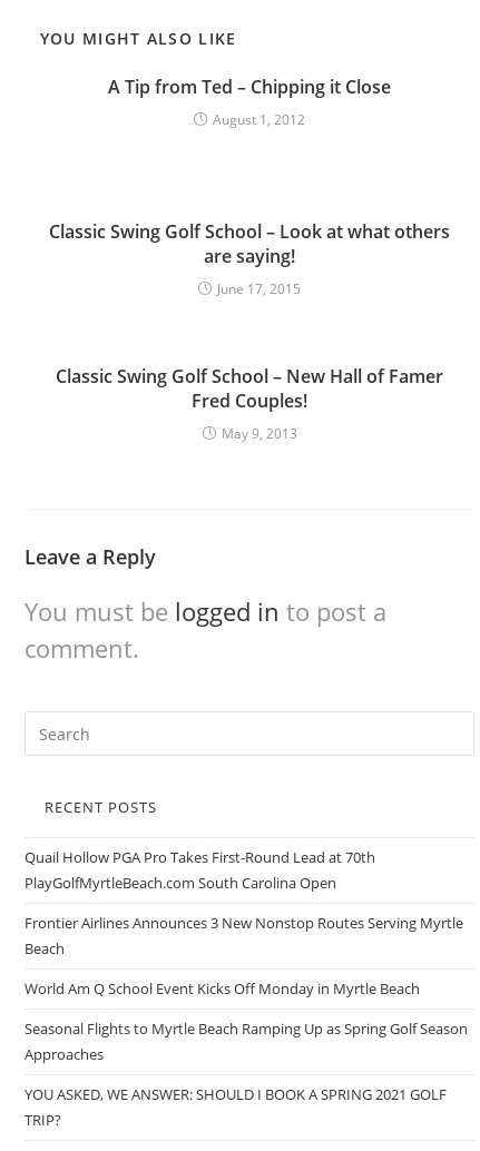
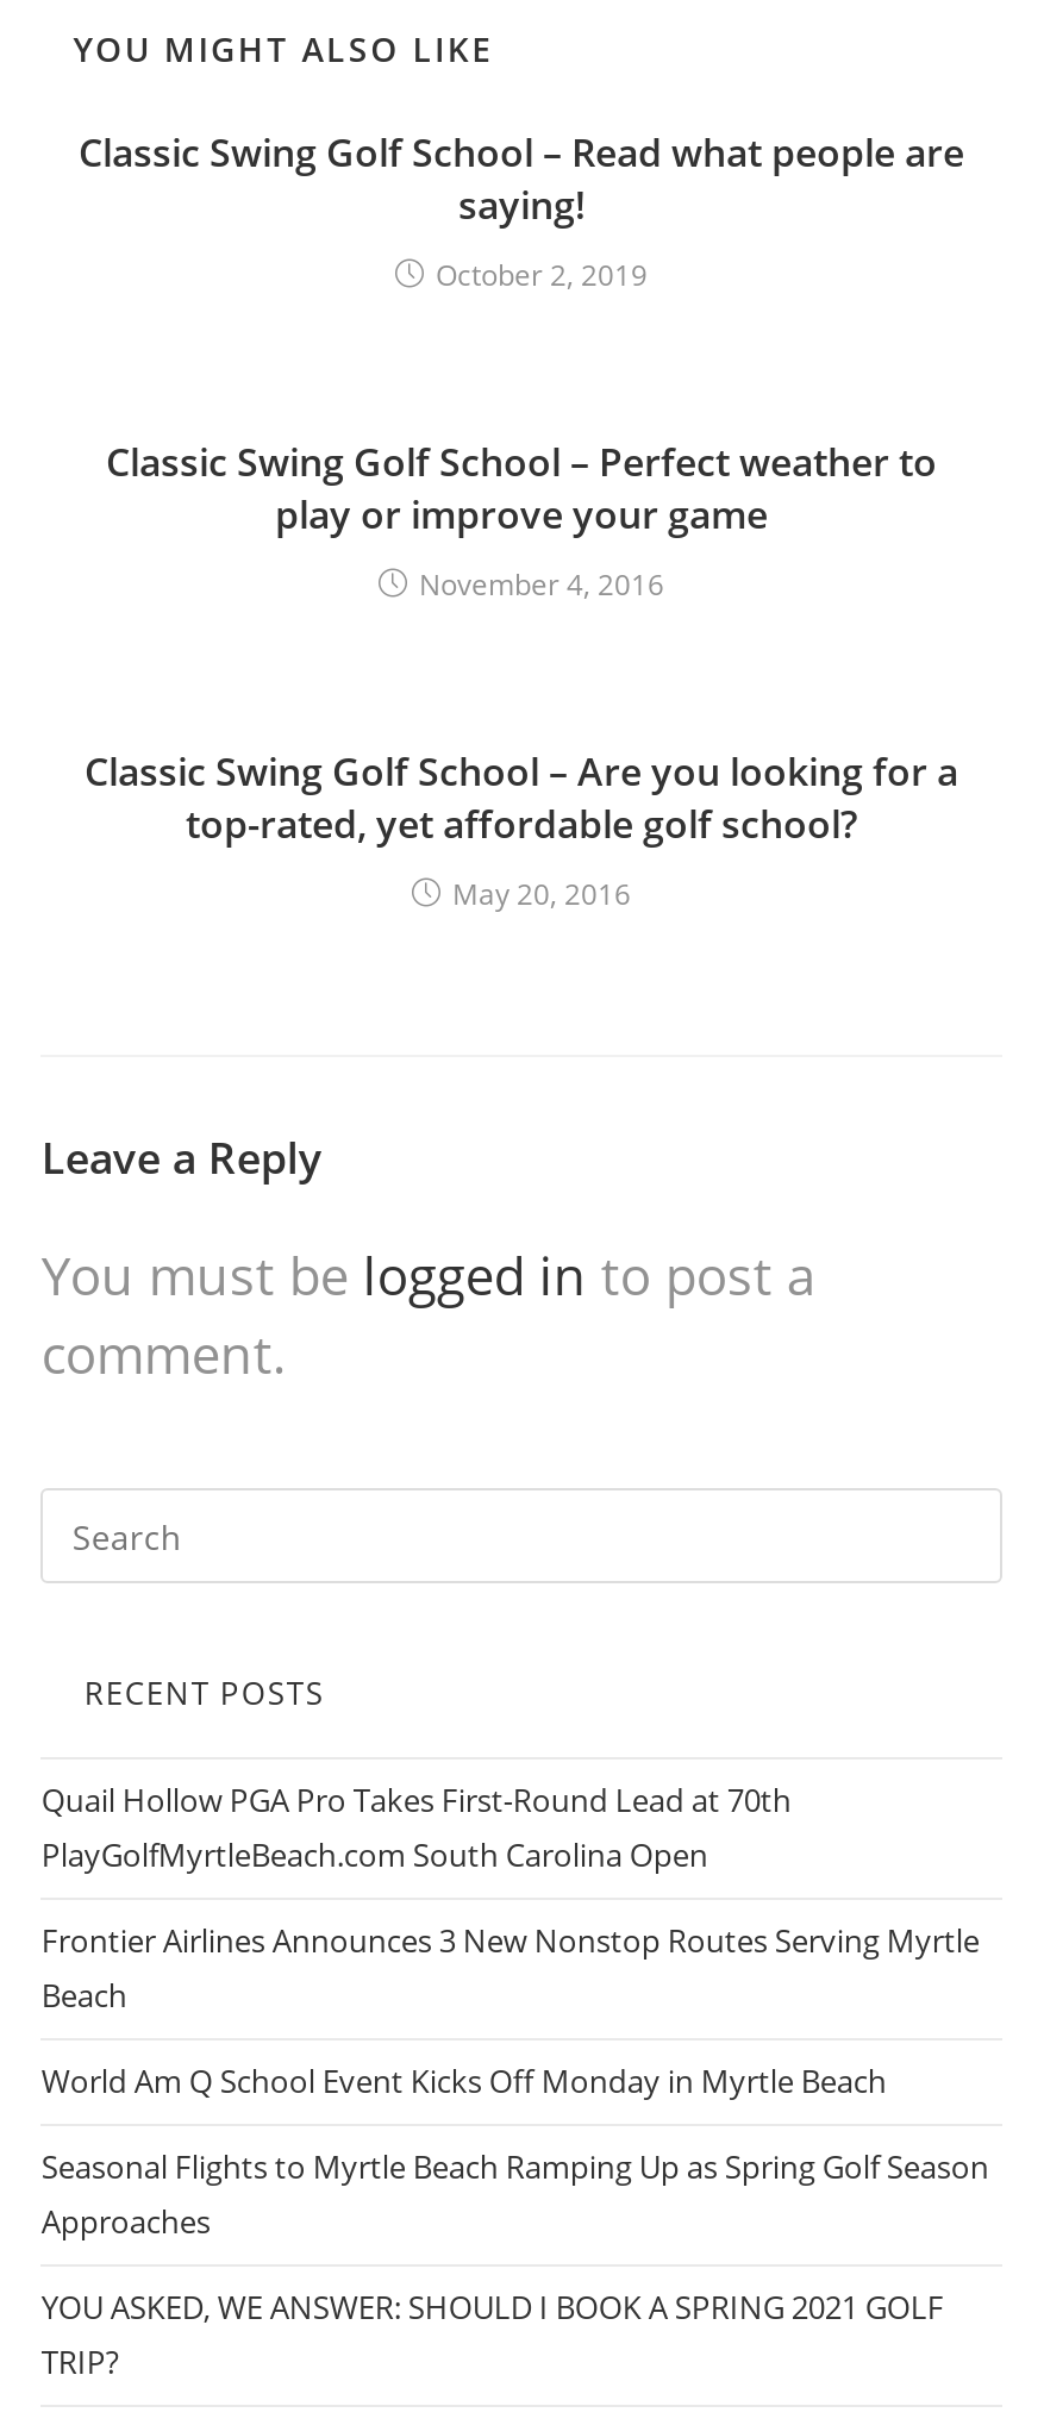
[108,75,391,100] A Tip from Ted – Chipping it Close -> [79,127,964,232] Classic Swing Golf School – Read what people are | saying!
[213,111,305,130] August 1, 2012 -> [436,256,648,296] October 2, 2019
[49,220,450,269] Classic Swing Golf School – Look at what others | are saying! -> [106,437,937,541] Classic Swing Golf School – Perfect weather to | play or improve your game
[217,280,301,299] June 17, 2015 -> [419,565,664,606] November 4, 2016
[56,364,443,413] Classic Swing Golf School – New Hall of Famer | Fred Couples! -> [85,746,958,851] Classic Swing Golf School – Are you looking for a | top-rated, yet affordable golf school?
[221,425,297,443] May 9, 2013 -> [452,875,631,915] May 20, 2016

